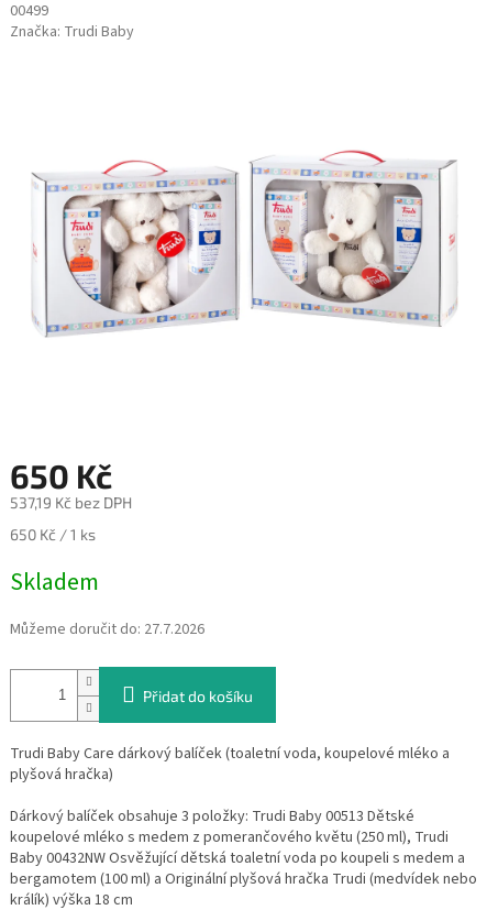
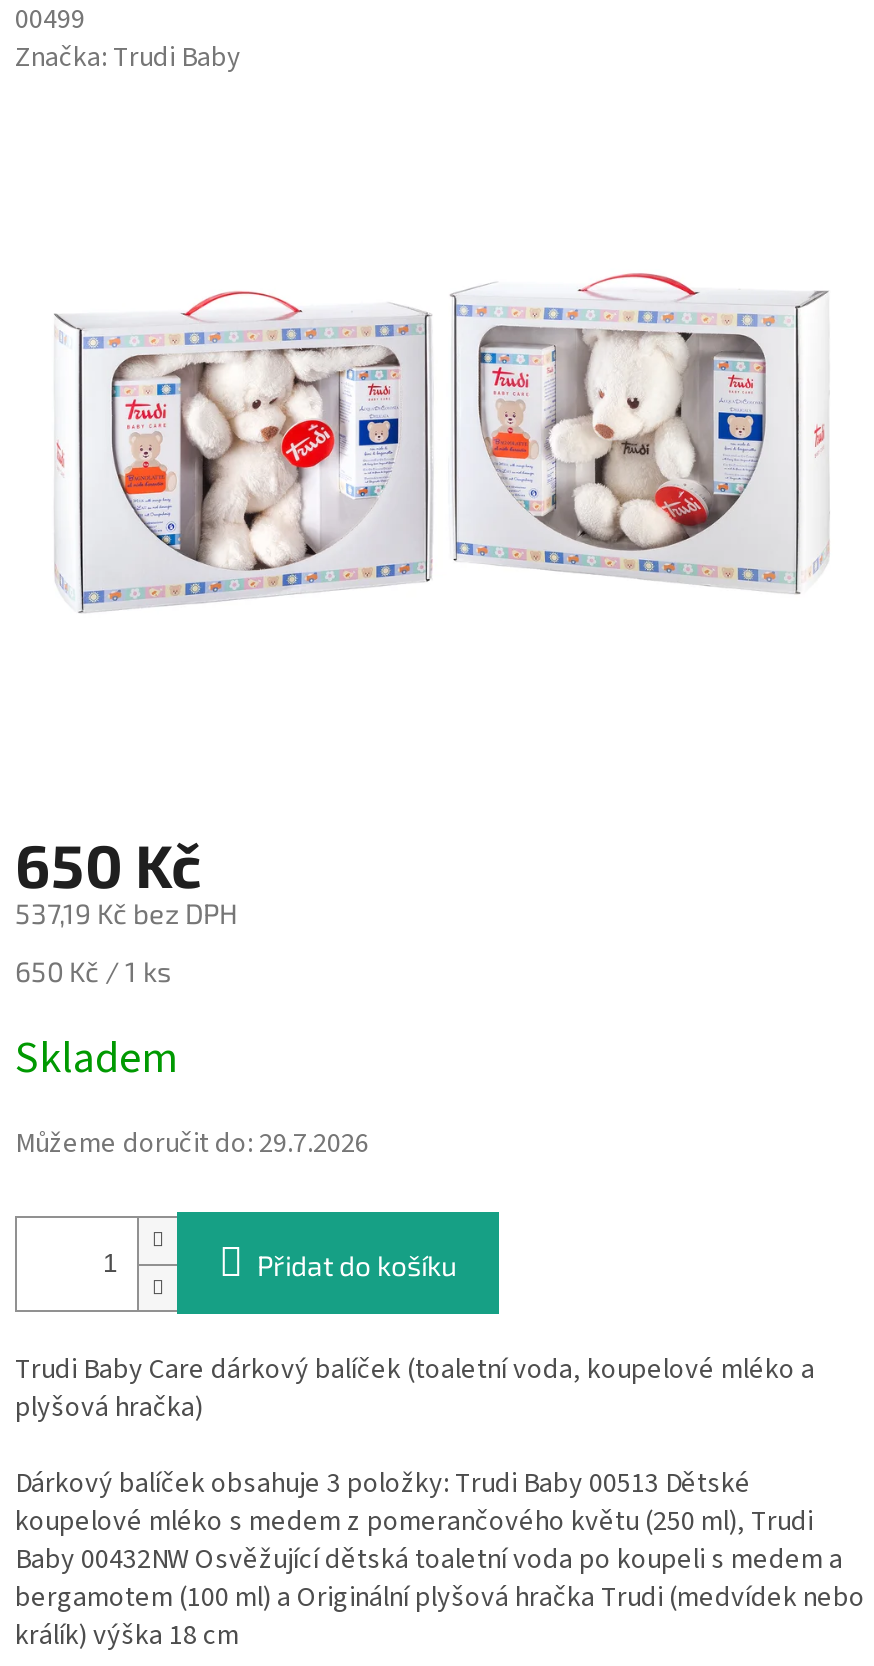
[10,619,204,641] Můžeme doručit do: 27.7.2026 -> [15,1125,369,1165] Můžeme doručit do: 29.7.2026

